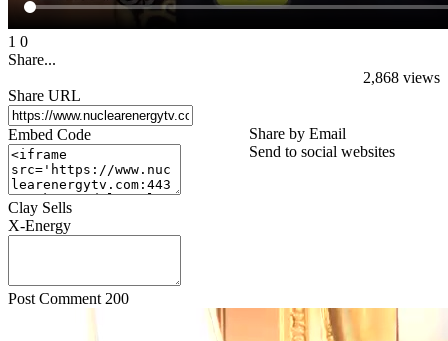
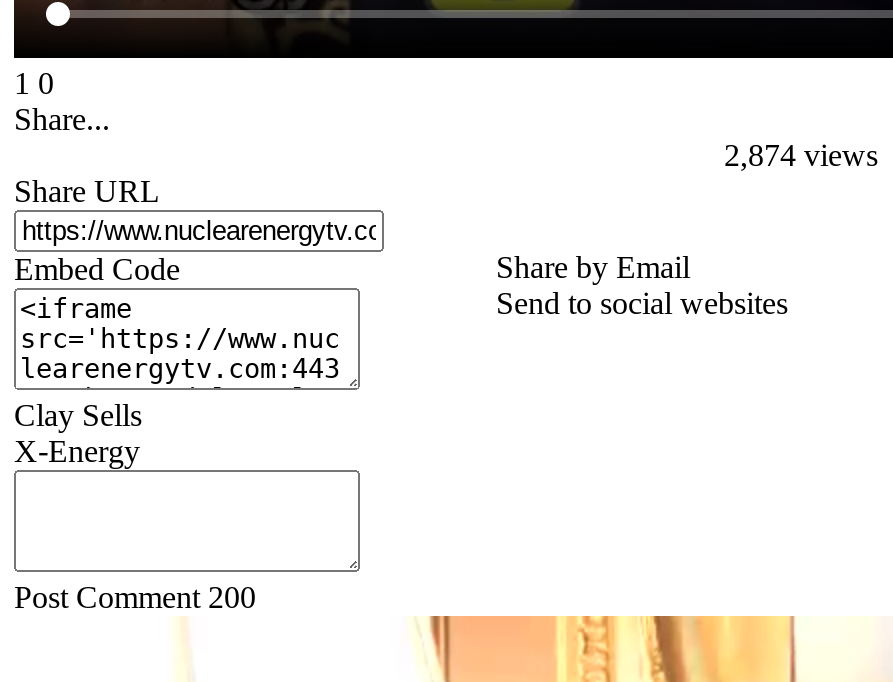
[363,68,440,85] 2,868 views -> [724,137,878,171] 2,874 views

